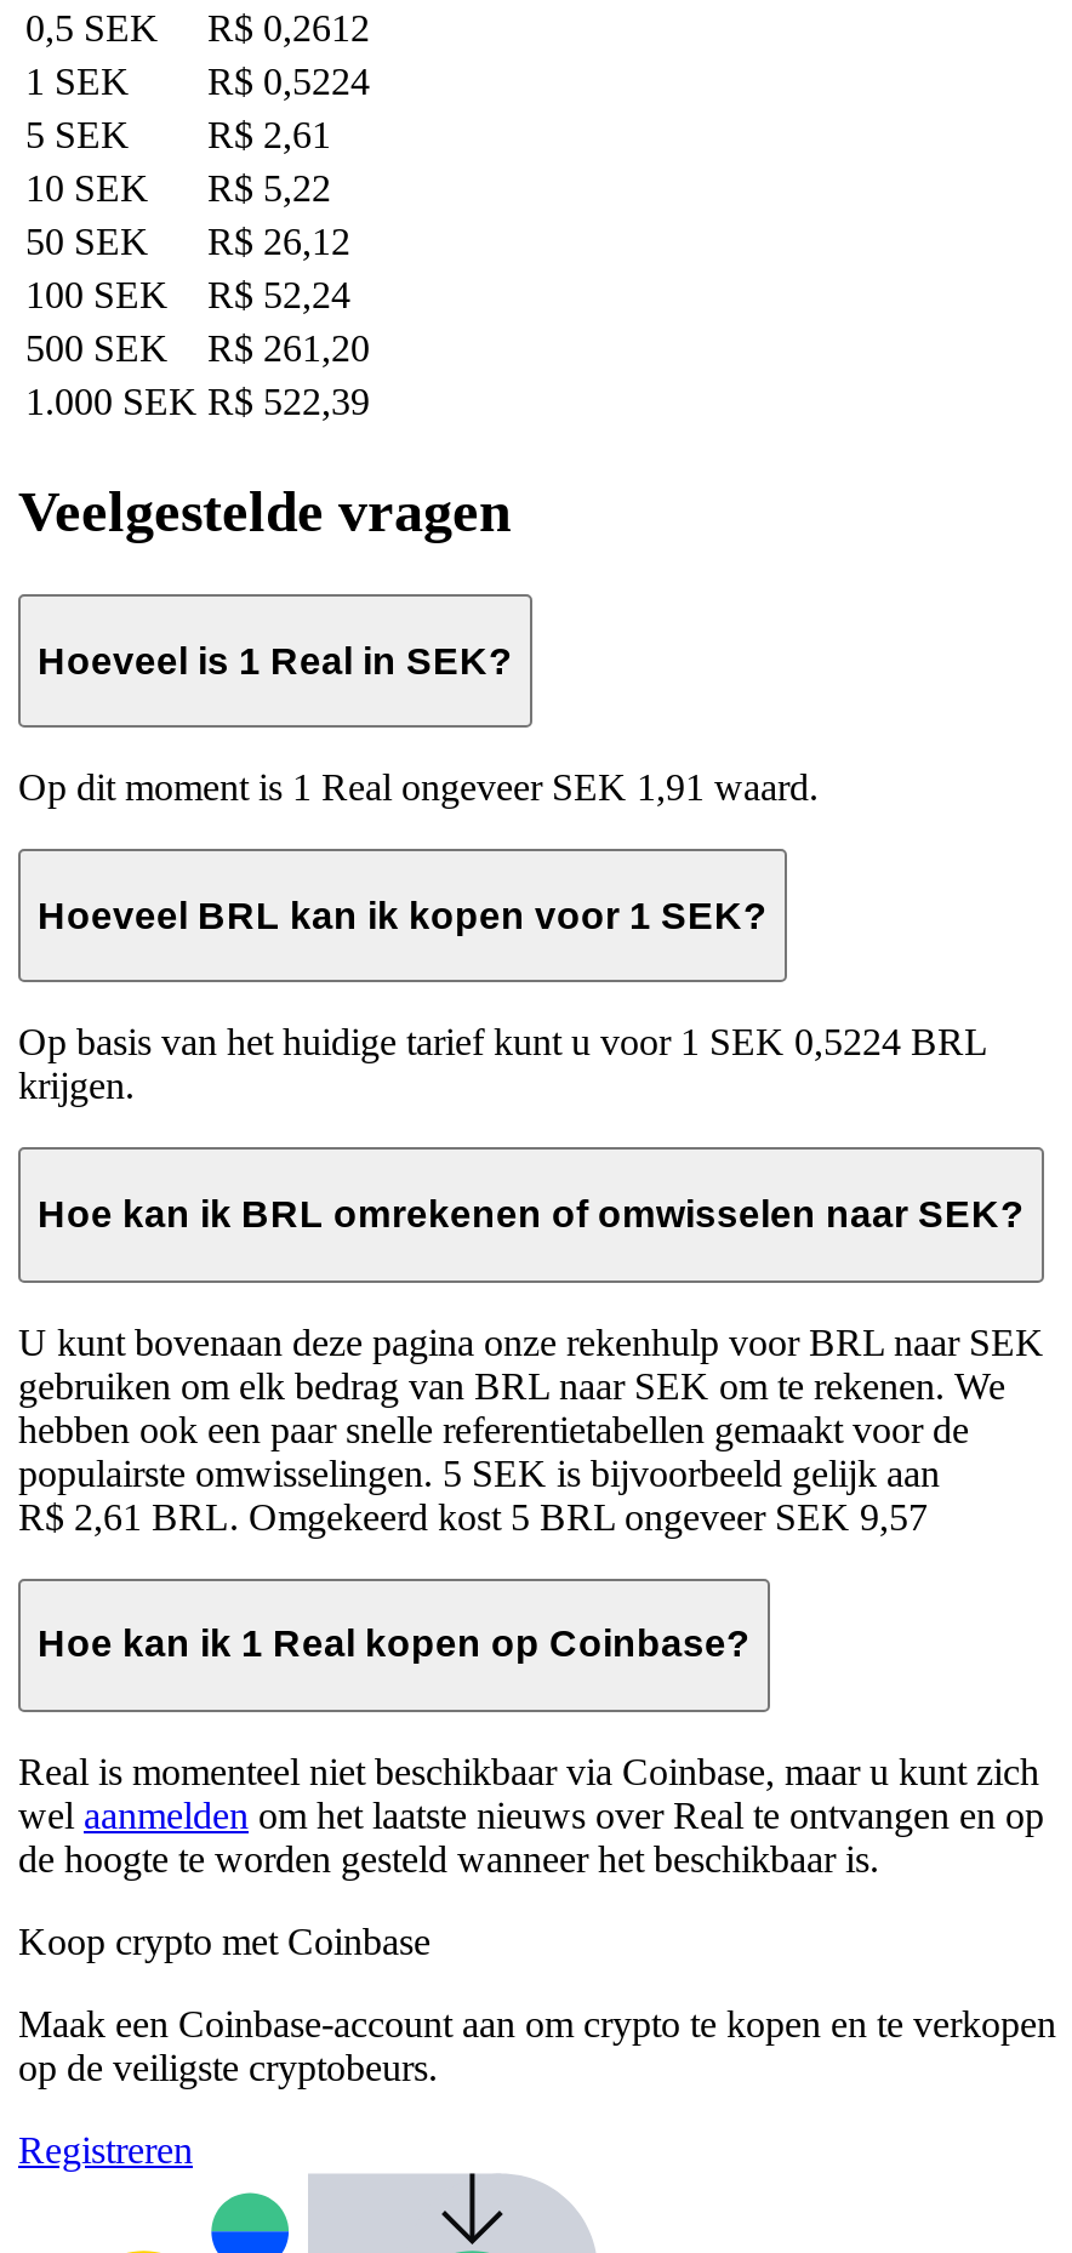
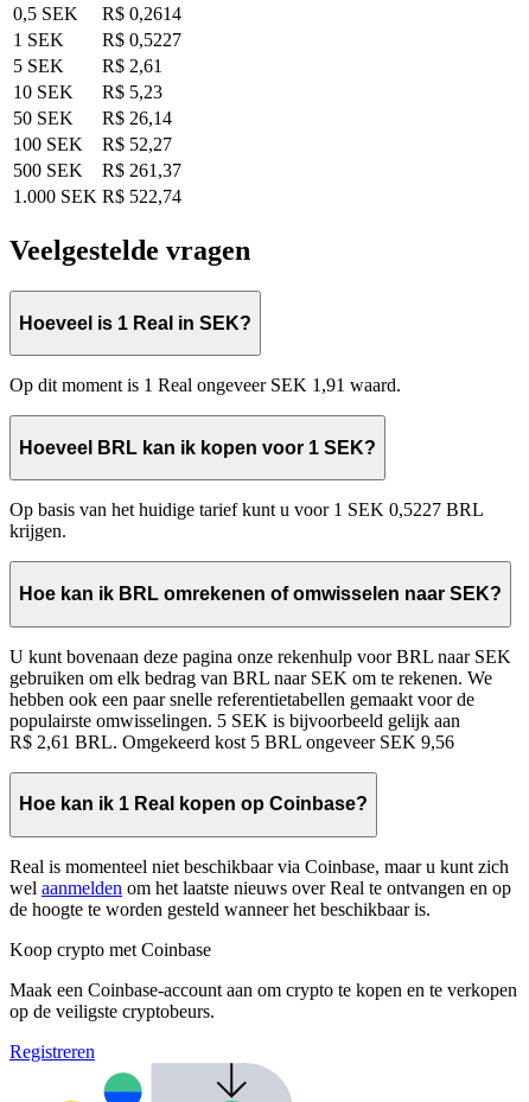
[25,8,370,49] 0,5 SEK R$ 0,2612 -> [13,4,181,24] 0,5 SEK R$ 0,2614
[25,61,370,102] 1 SEK R$ 0,5224 -> [13,30,181,50] 1 SEK R$ 0,5227
[25,168,331,209] 10 SEK R$ 5,22 -> [13,82,162,102] 10 SEK R$ 5,23
[25,221,350,262] 50 SEK R$ 26,12 -> [13,108,172,128] 50 SEK R$ 26,14
[25,275,350,316] 100 SEK R$ 52,24 -> [13,134,172,154] 100 SEK R$ 52,27
[25,328,370,369] 500 SEK R$ 261,20 -> [13,160,181,181] 500 SEK R$ 261,37
[25,381,370,422] 1.000 SEK R$ 522,39 -> [13,186,181,207] 1.000 SEK R$ 522,74
[18,1022,986,1063] Op basis van het huidige tarief kunt u voor 1 SEK 0,5224 BRL -> [9,500,483,520] Op basis van het huidige tarief kunt u voor 1 SEK 0,5227 BRL
[18,1495,928,1537] R$ 2,61 BRL. Omgekeerd kost 5 BRL ongeveer SEK 9,57 -> [9,731,454,752] R$ 2,61 BRL. Omgekeerd kost 5 BRL ongeveer SEK 9,56

